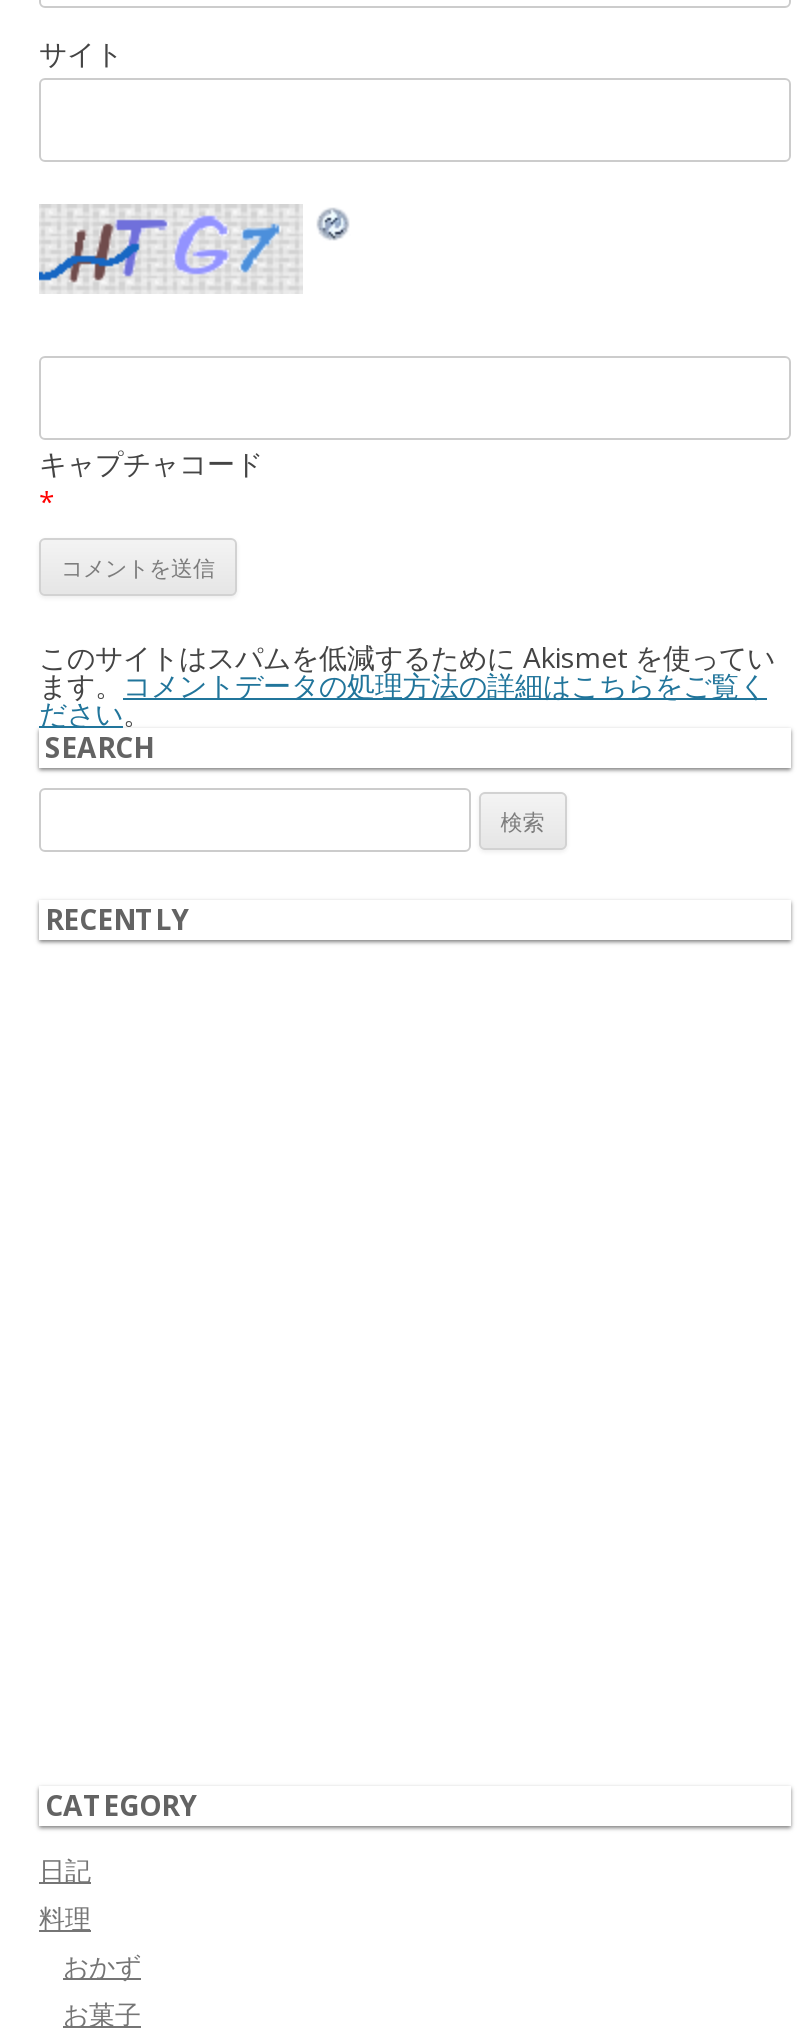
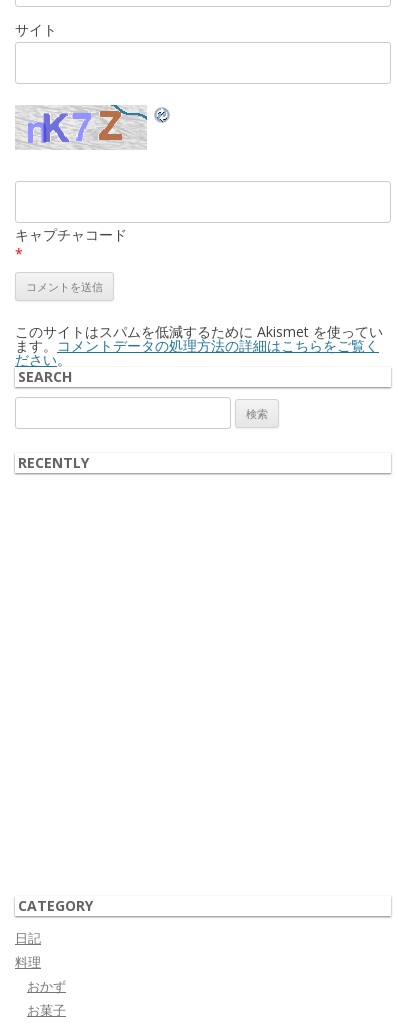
[37,204,303,292] [image] -> [14,104,148,150] [image]

